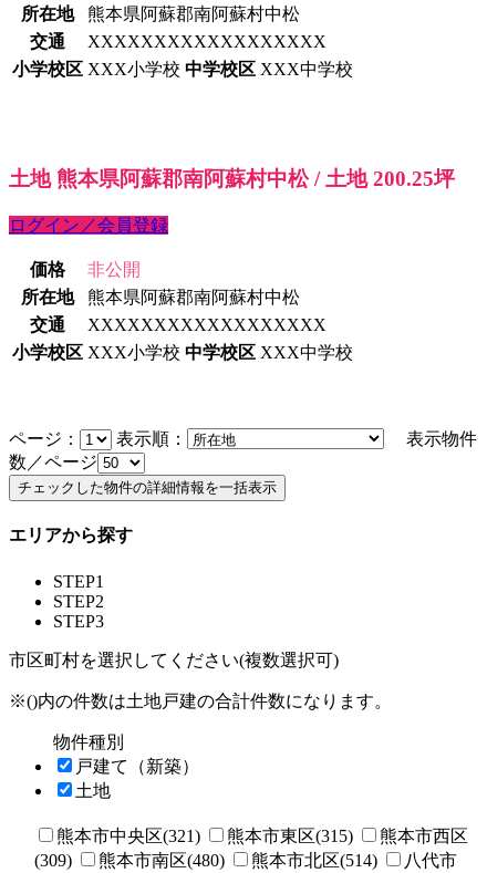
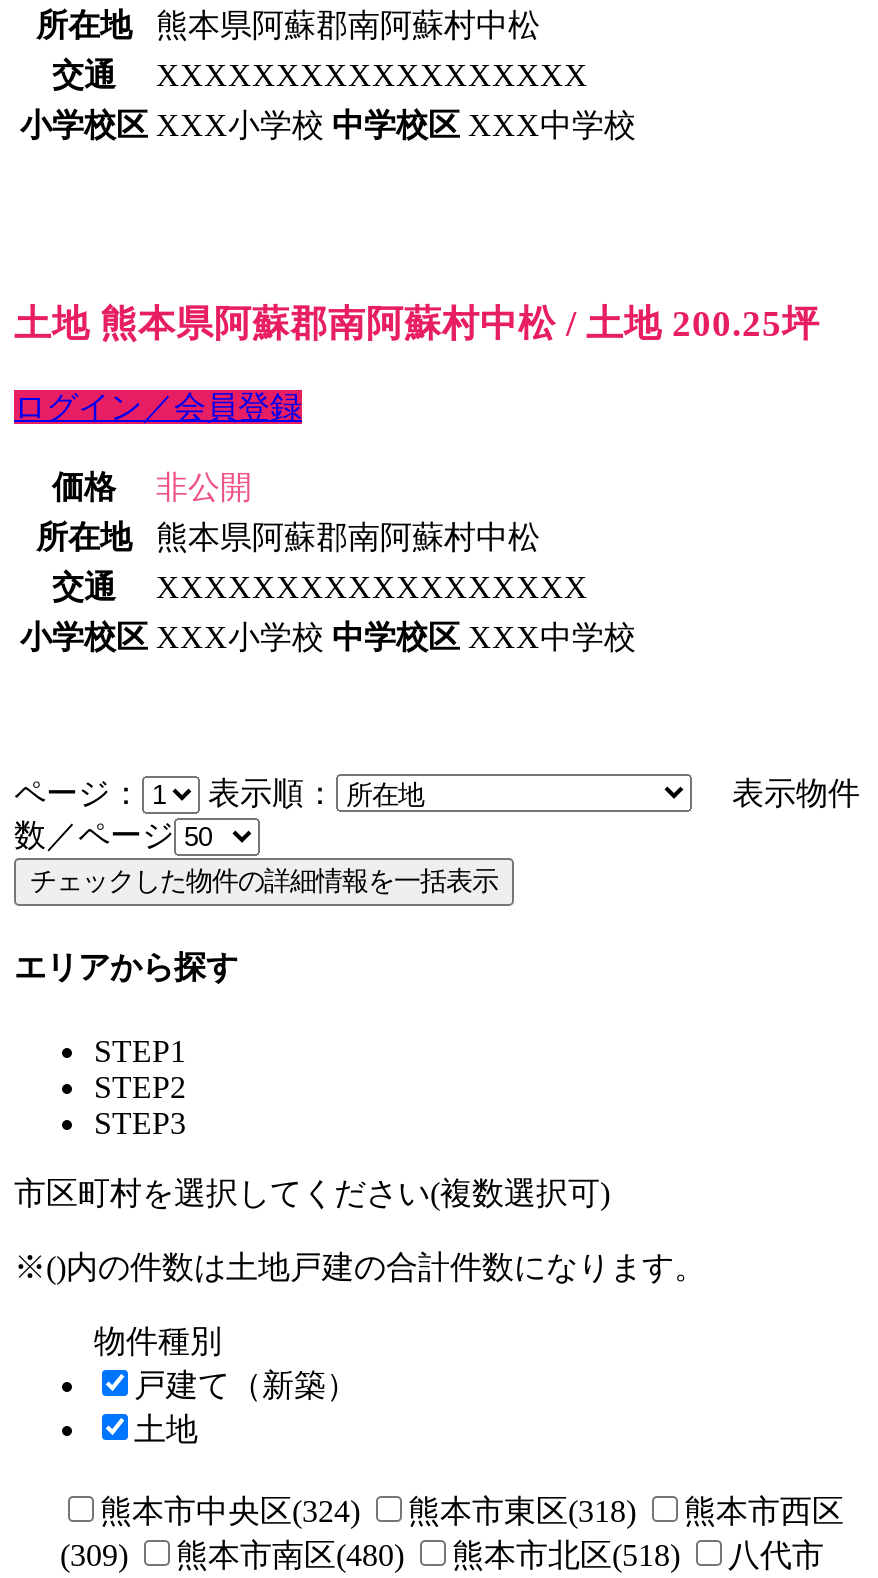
[56,826,200,845] 熊本市中央区(321) -> [100,1493,360,1527] 熊本市中央区(324)
[227,826,353,845] 熊本市東区(315) -> [408,1493,636,1527] 熊本市東区(318)
[34,851,457,869] (309) 熊本市南区(480) 熊本市北区(514) 八代市 -> [60,1537,824,1571] (309) 熊本市南区(480) 熊本市北区(518) 八代市

